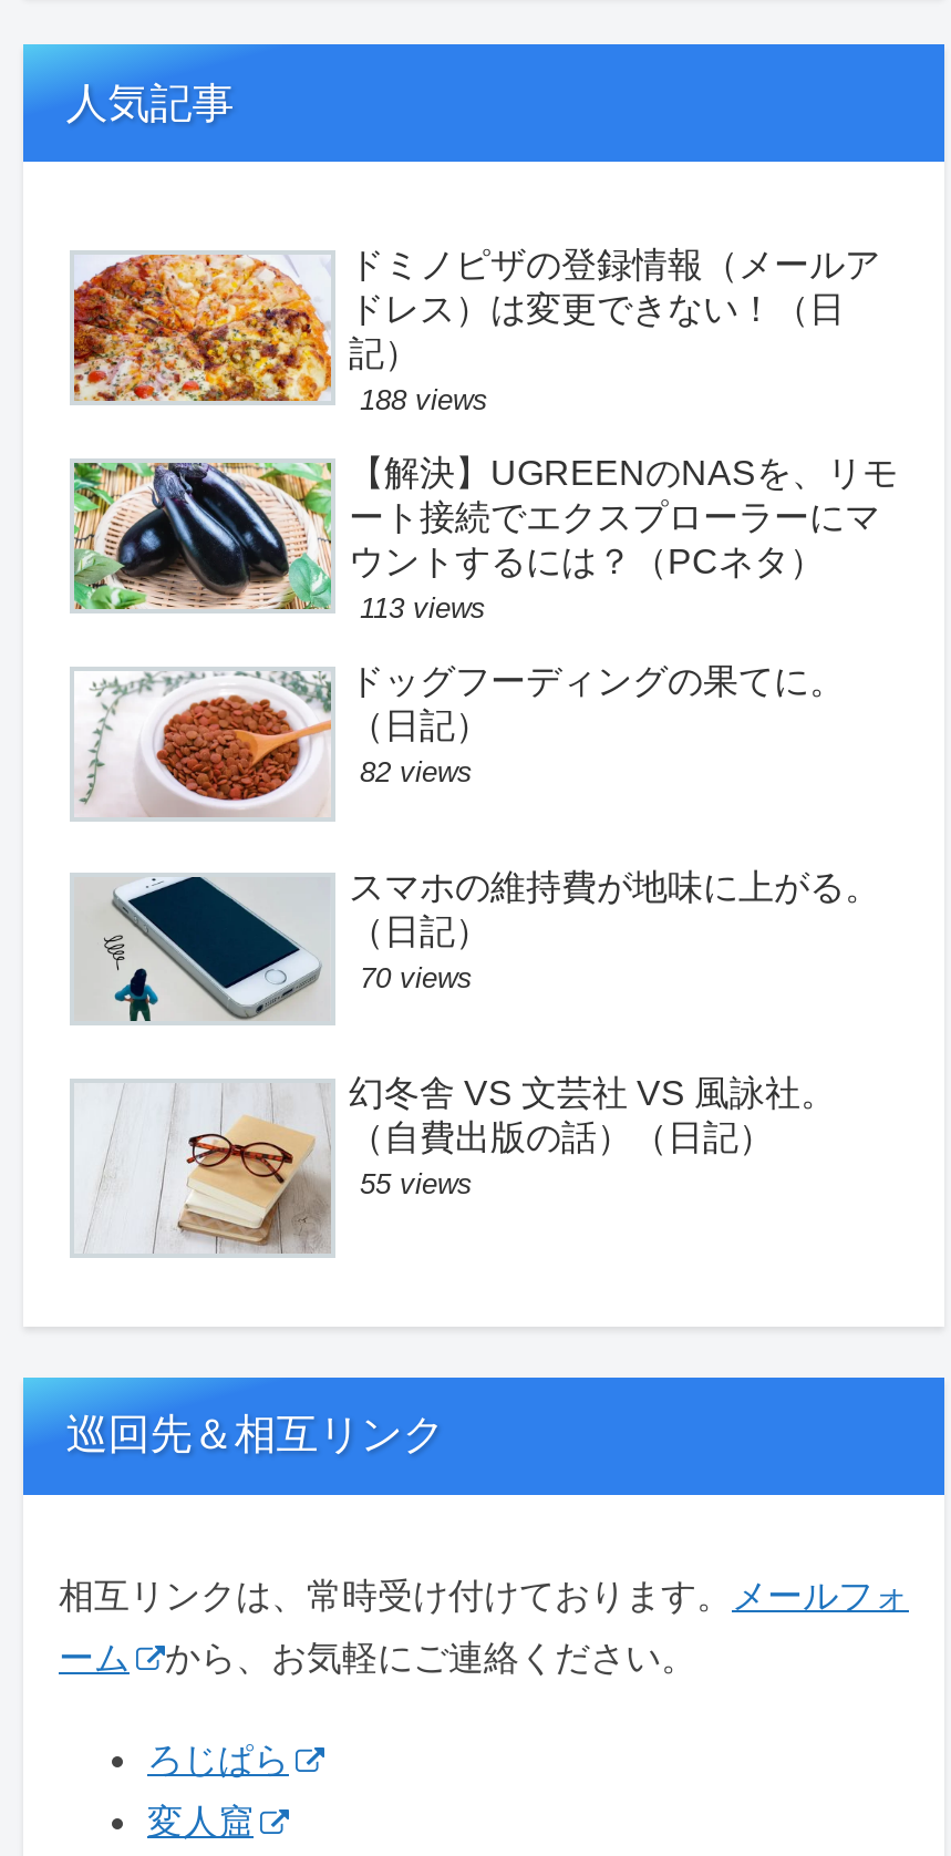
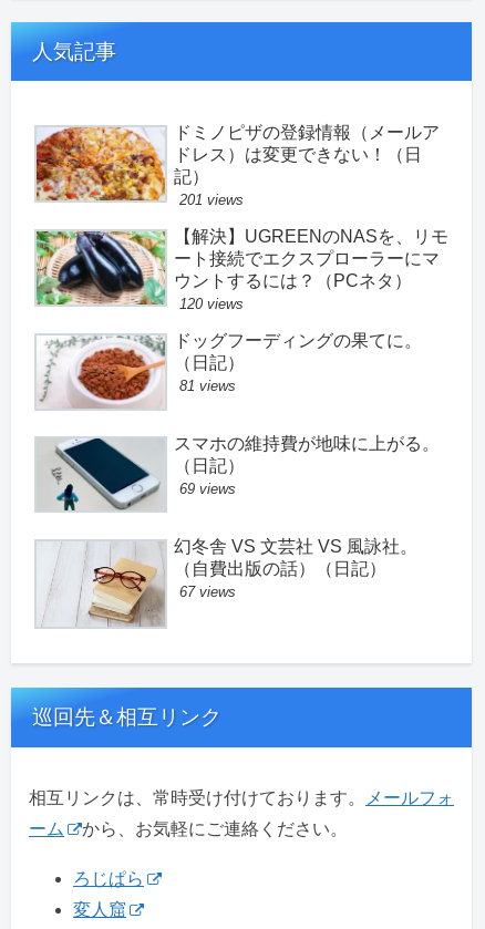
[360,384,488,417] 188 views -> [179,192,244,209] 201 views
[360,592,486,626] 113 views -> [179,296,244,313] 120 views
[360,756,473,790] 82 views -> [179,378,236,395] 81 views
[360,961,473,995] 70 views -> [179,481,236,497] 69 views
[360,1167,473,1200] 55 views -> [179,583,236,600] 67 views

